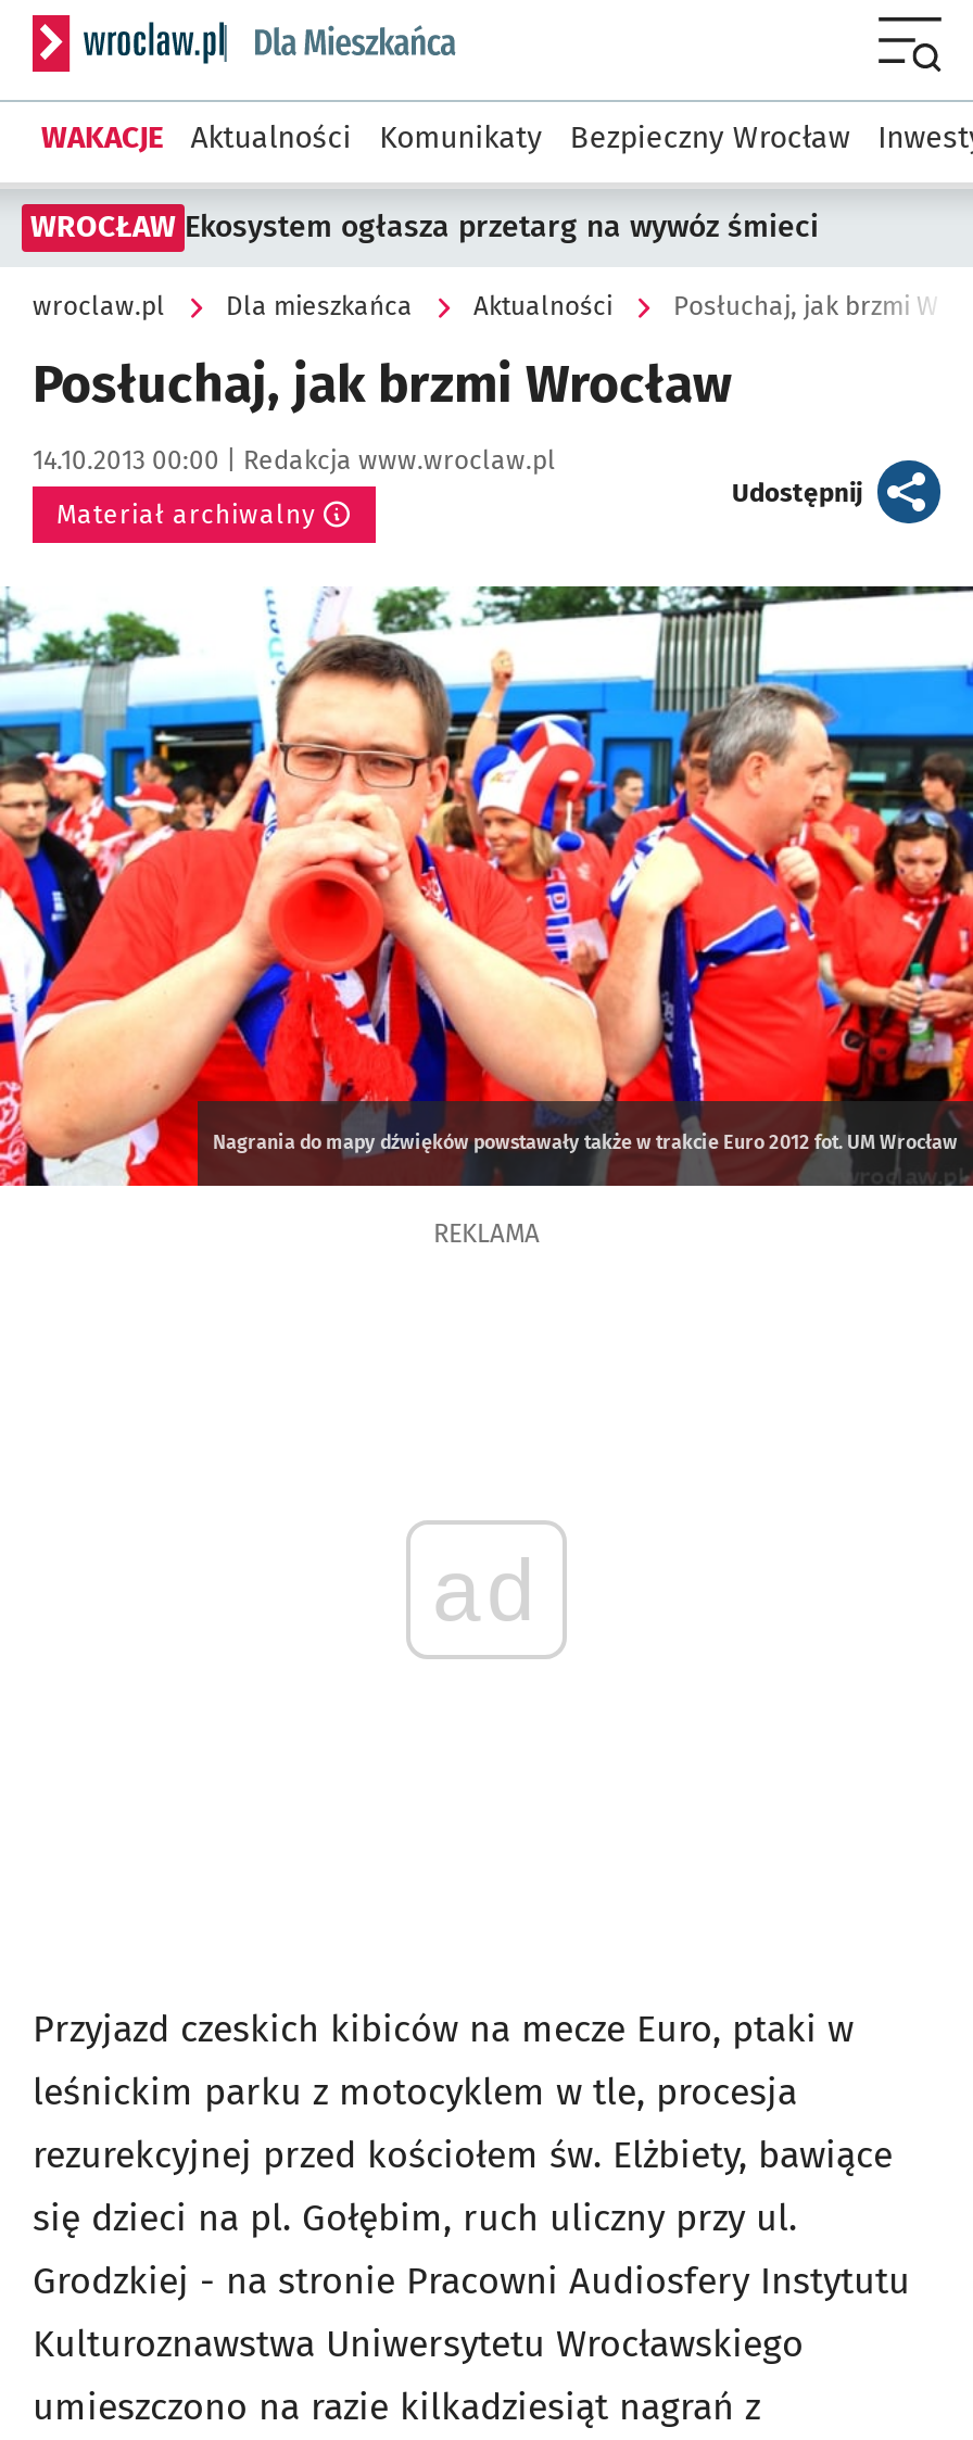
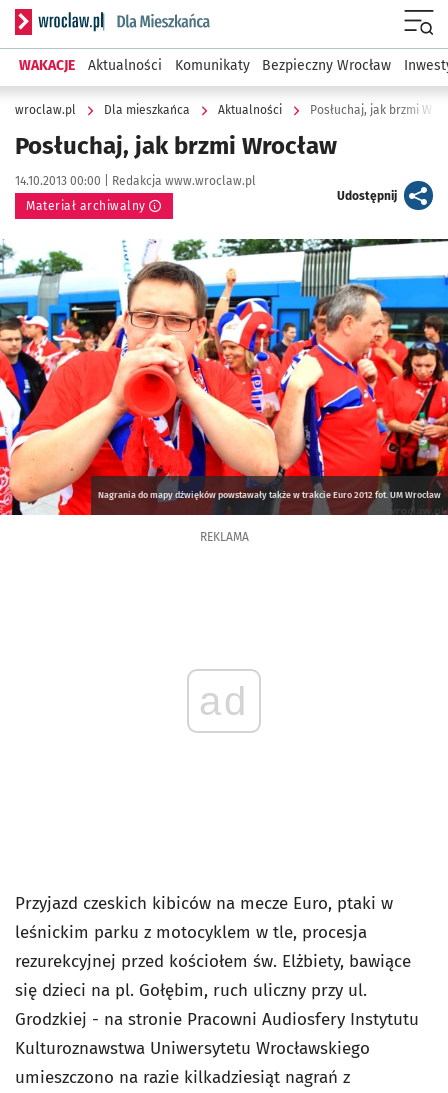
[30,208,819,245] WROCŁAW Ekosystem ogłasza przetarg na wywóz śmieci -> none

